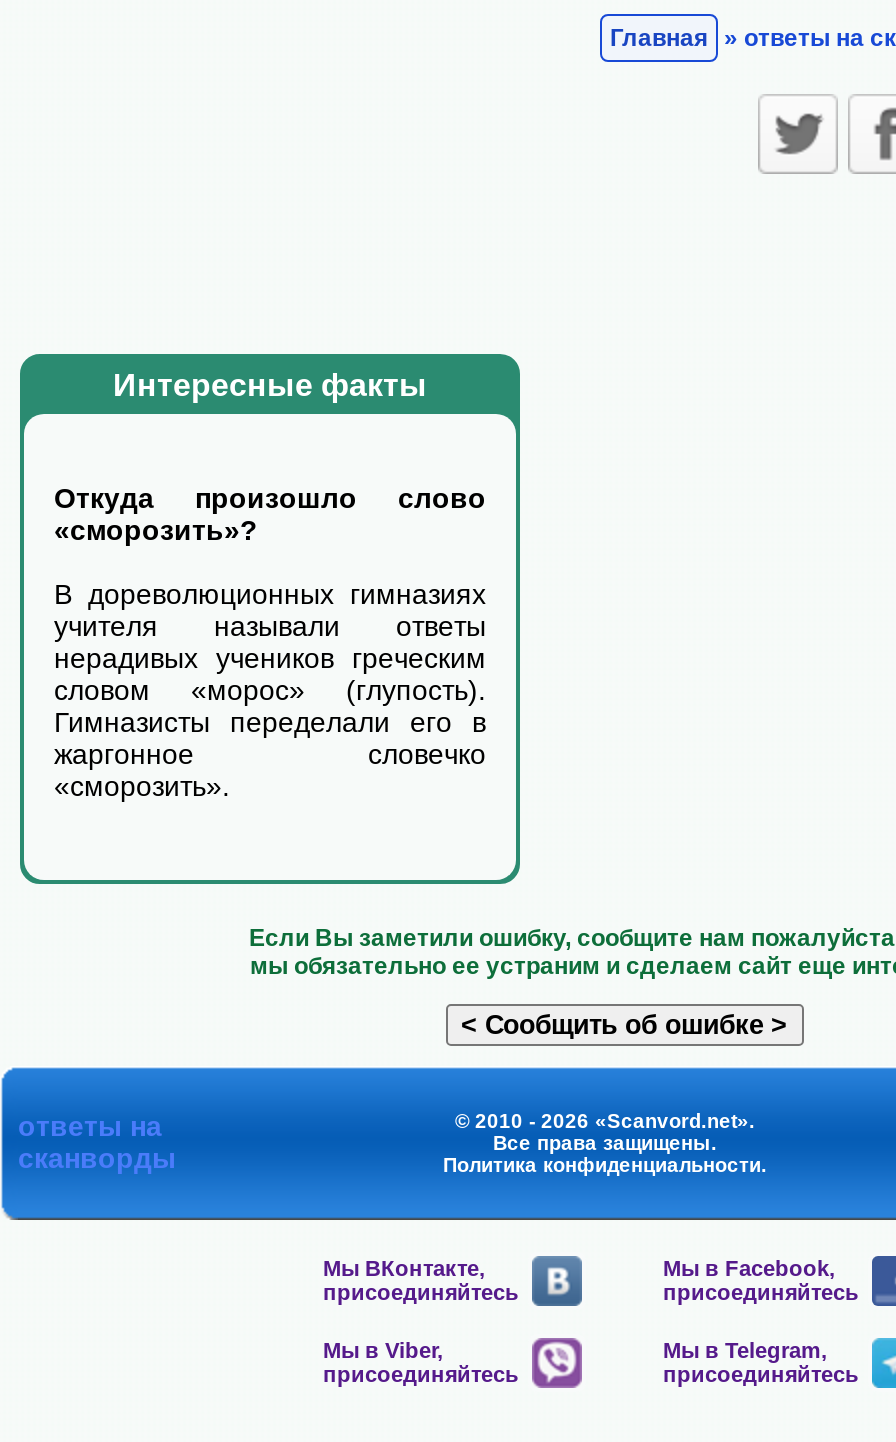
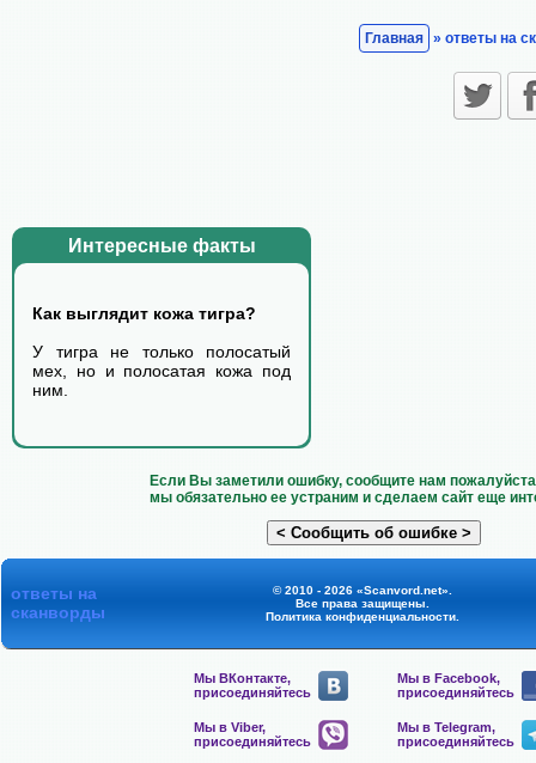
[54,482,486,546] Откуда произошло слово | «сморозить»? -> [32,304,256,323] Как выглядит кожа тигра?
[54,578,486,802] В дореволюционных гимназиях | учителя называли ответы | нерадивых учеников греческим | словом «морос» (глупость). | Гимназисты переделали его в | жаргонное словечко | «сморозить». -> [32,342,291,399] У тигра не только полосатый | мех, но и полосатая кожа под | ним.

